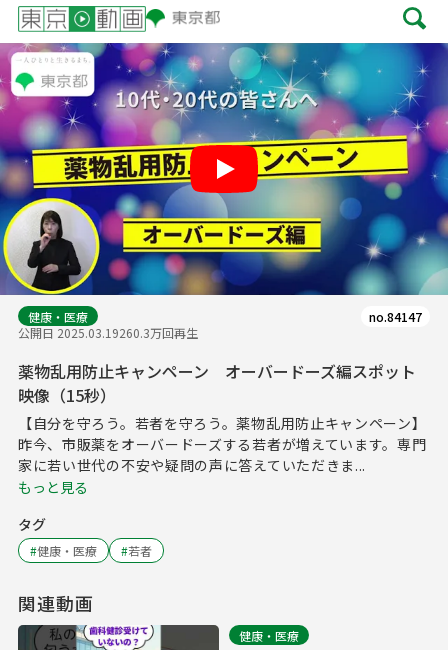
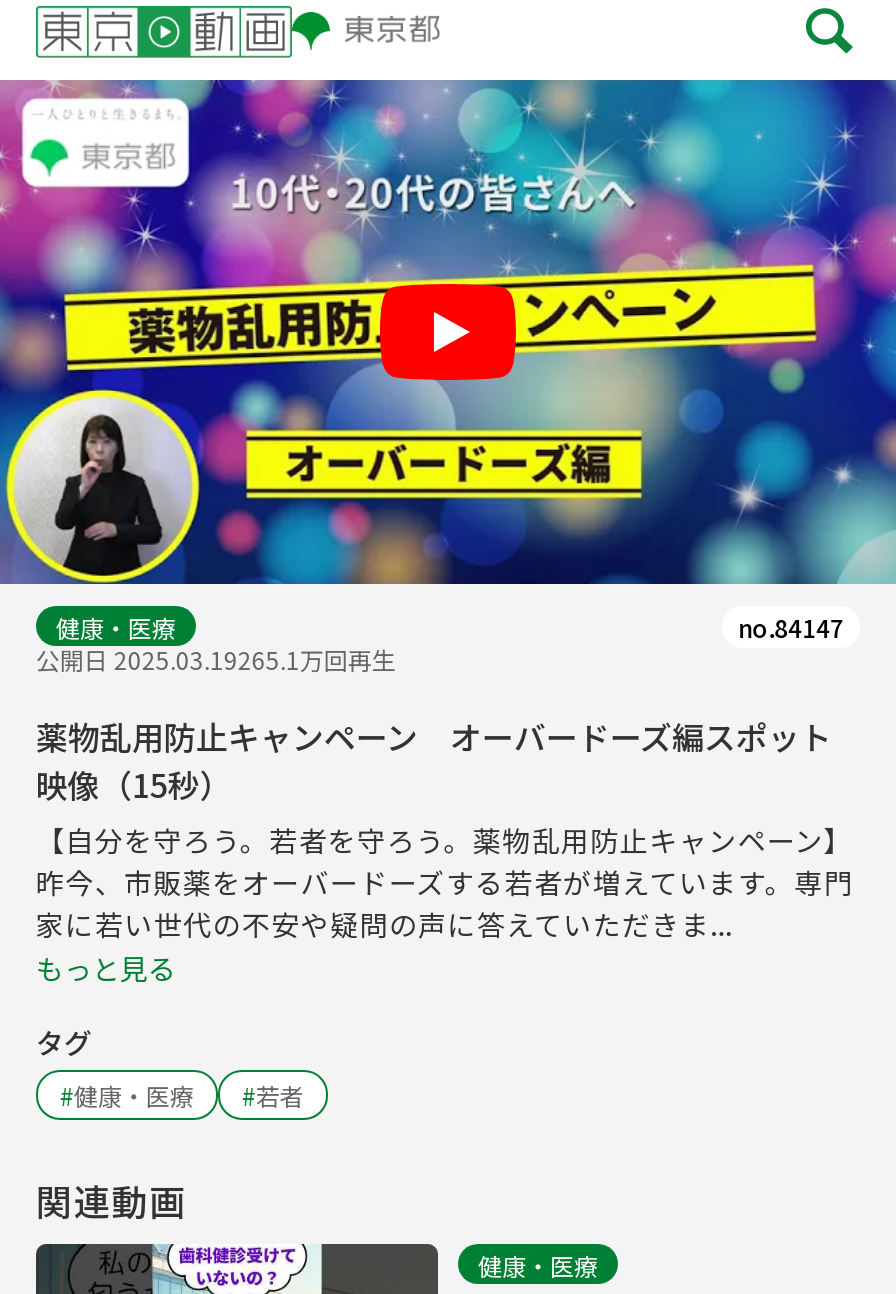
[18,324,198,341] 公開日 2025.03.19260.3万回再生 -> [36,643,396,677] 公開日 2025.03.19265.1万回再生

